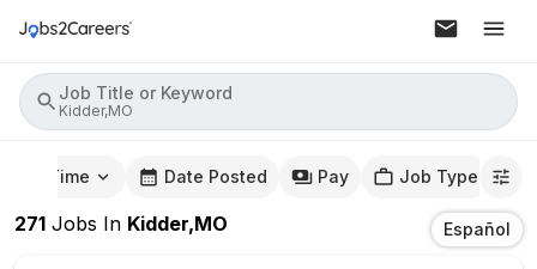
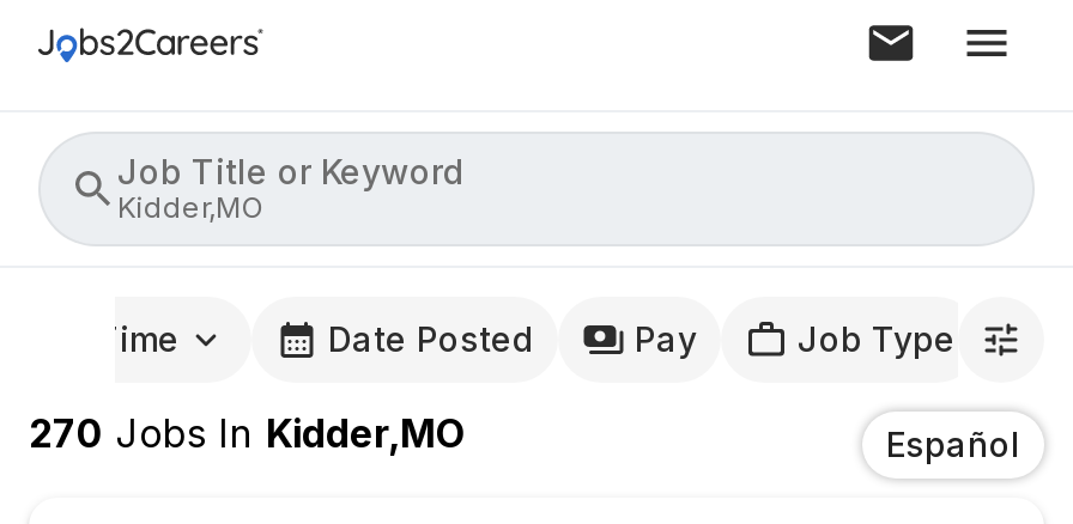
[14,212,228,236] 271 Jobs In Kidder,MO -> [29,409,467,457] 270 Jobs In Kidder,MO

